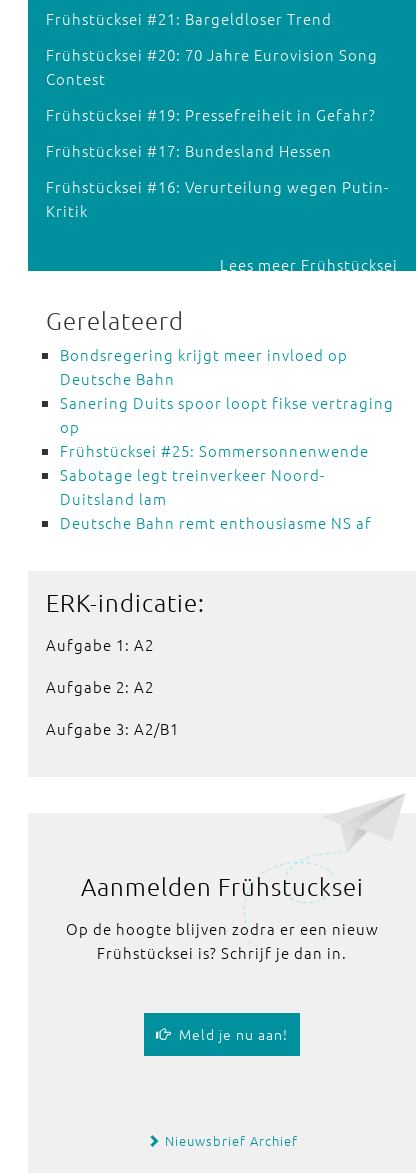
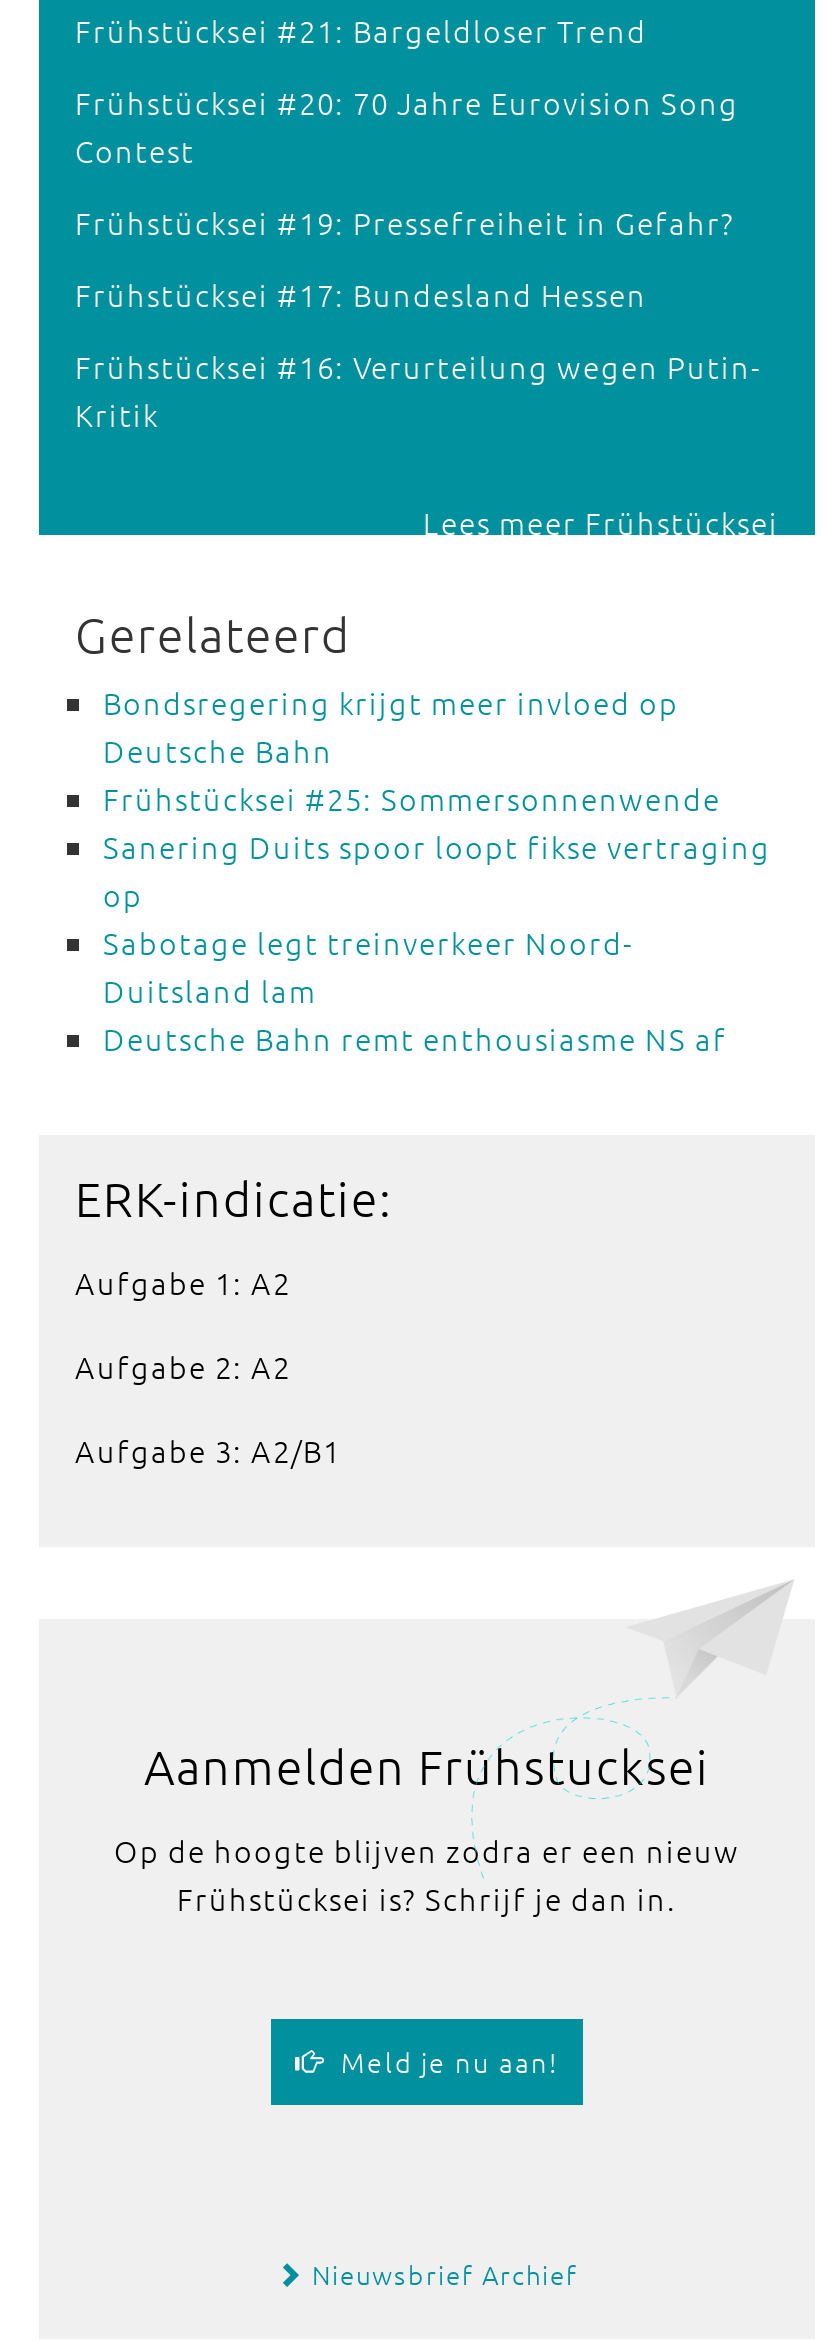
moved [60,392,394,437] -> [103,825,771,915]: Sanering Duits spoor loopt fikse vertraging | op
moved [60,440,369,461] -> [103,777,721,819]: Frühstücksei #25: Sommersonnenwende

